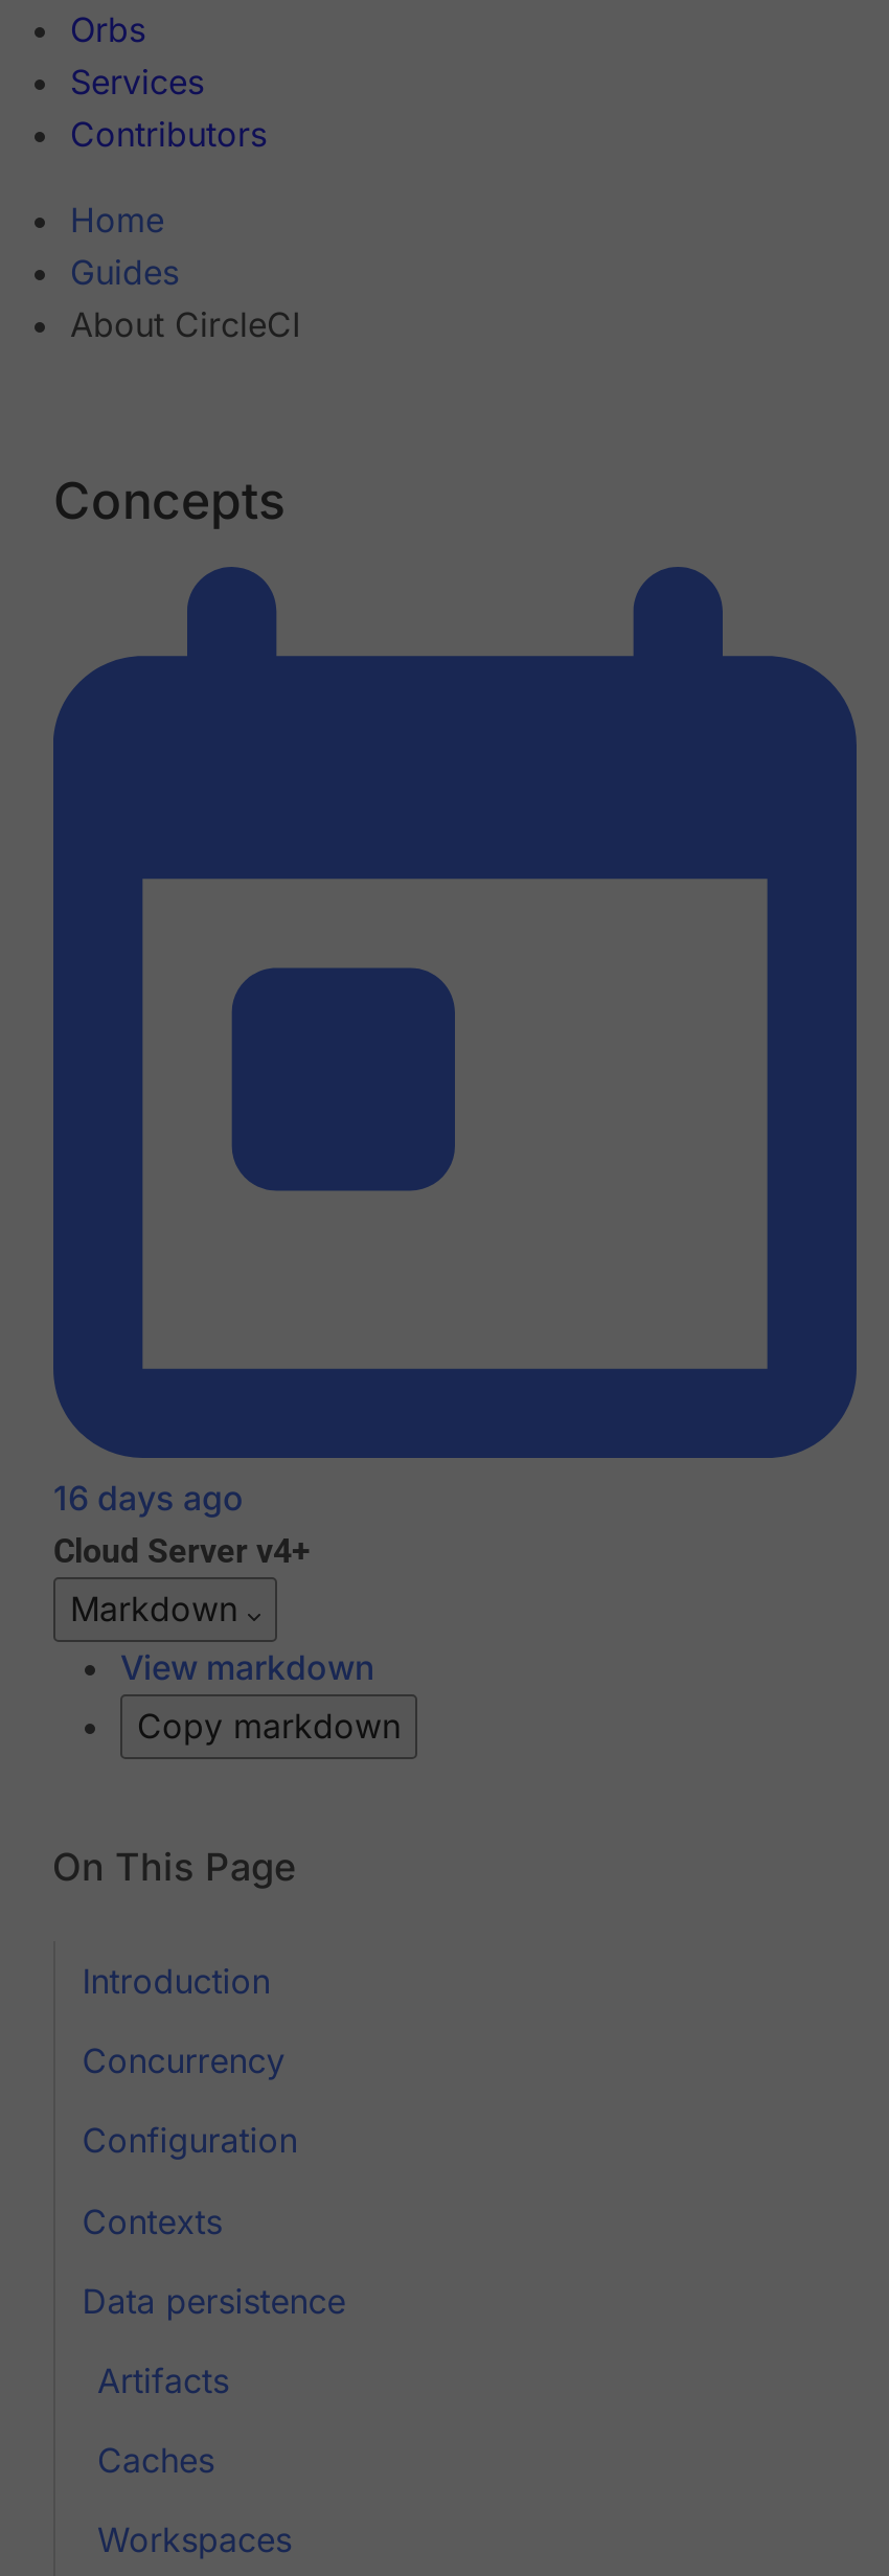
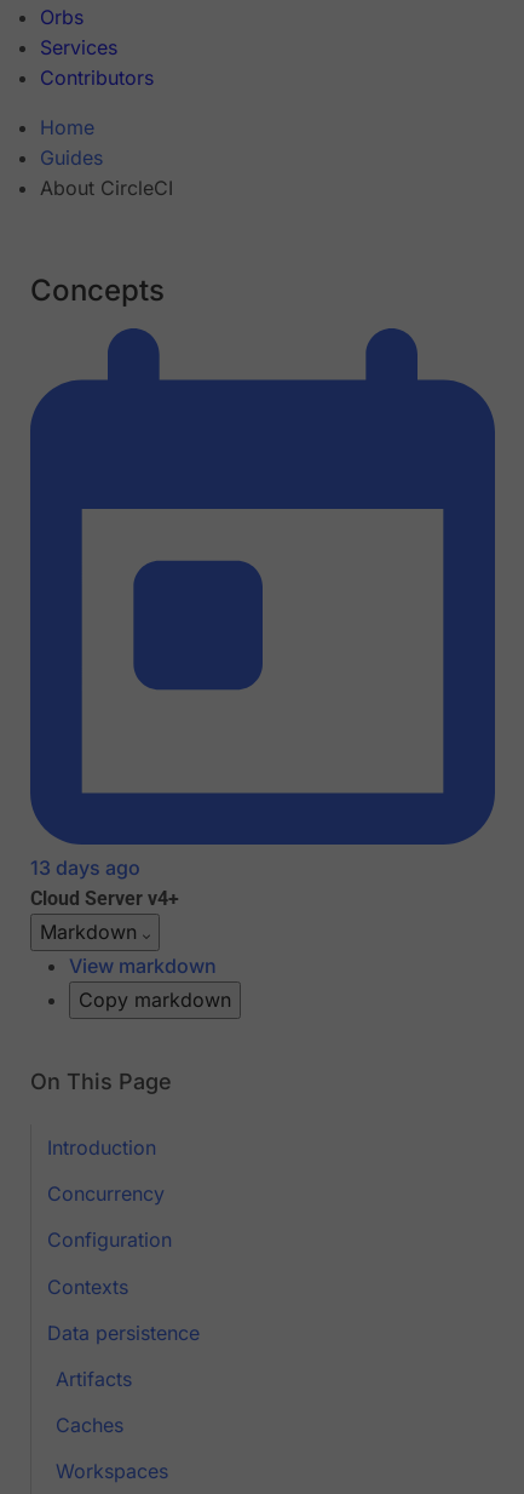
[53,1478,244,1520] 16 days ago -> [30,856,140,880] 13 days ago

